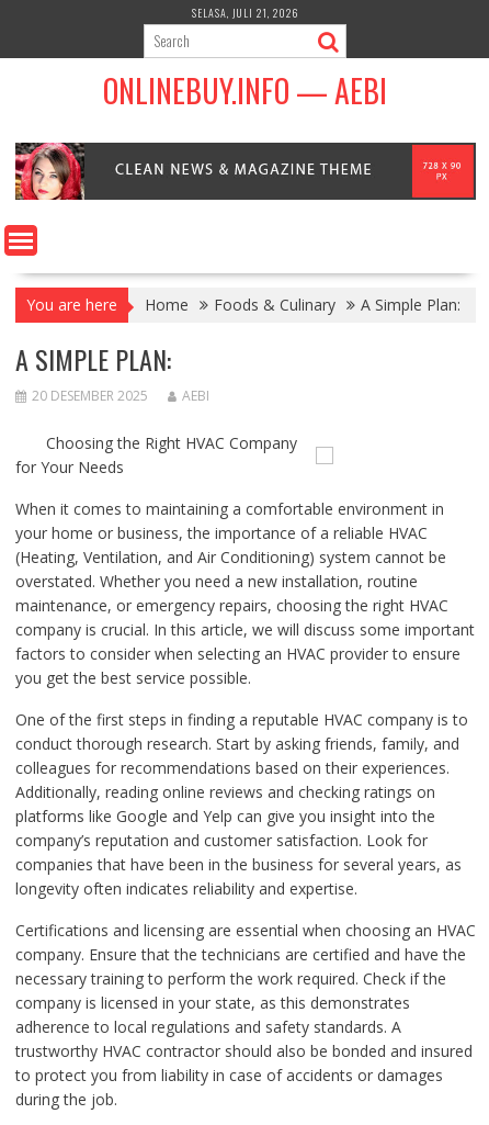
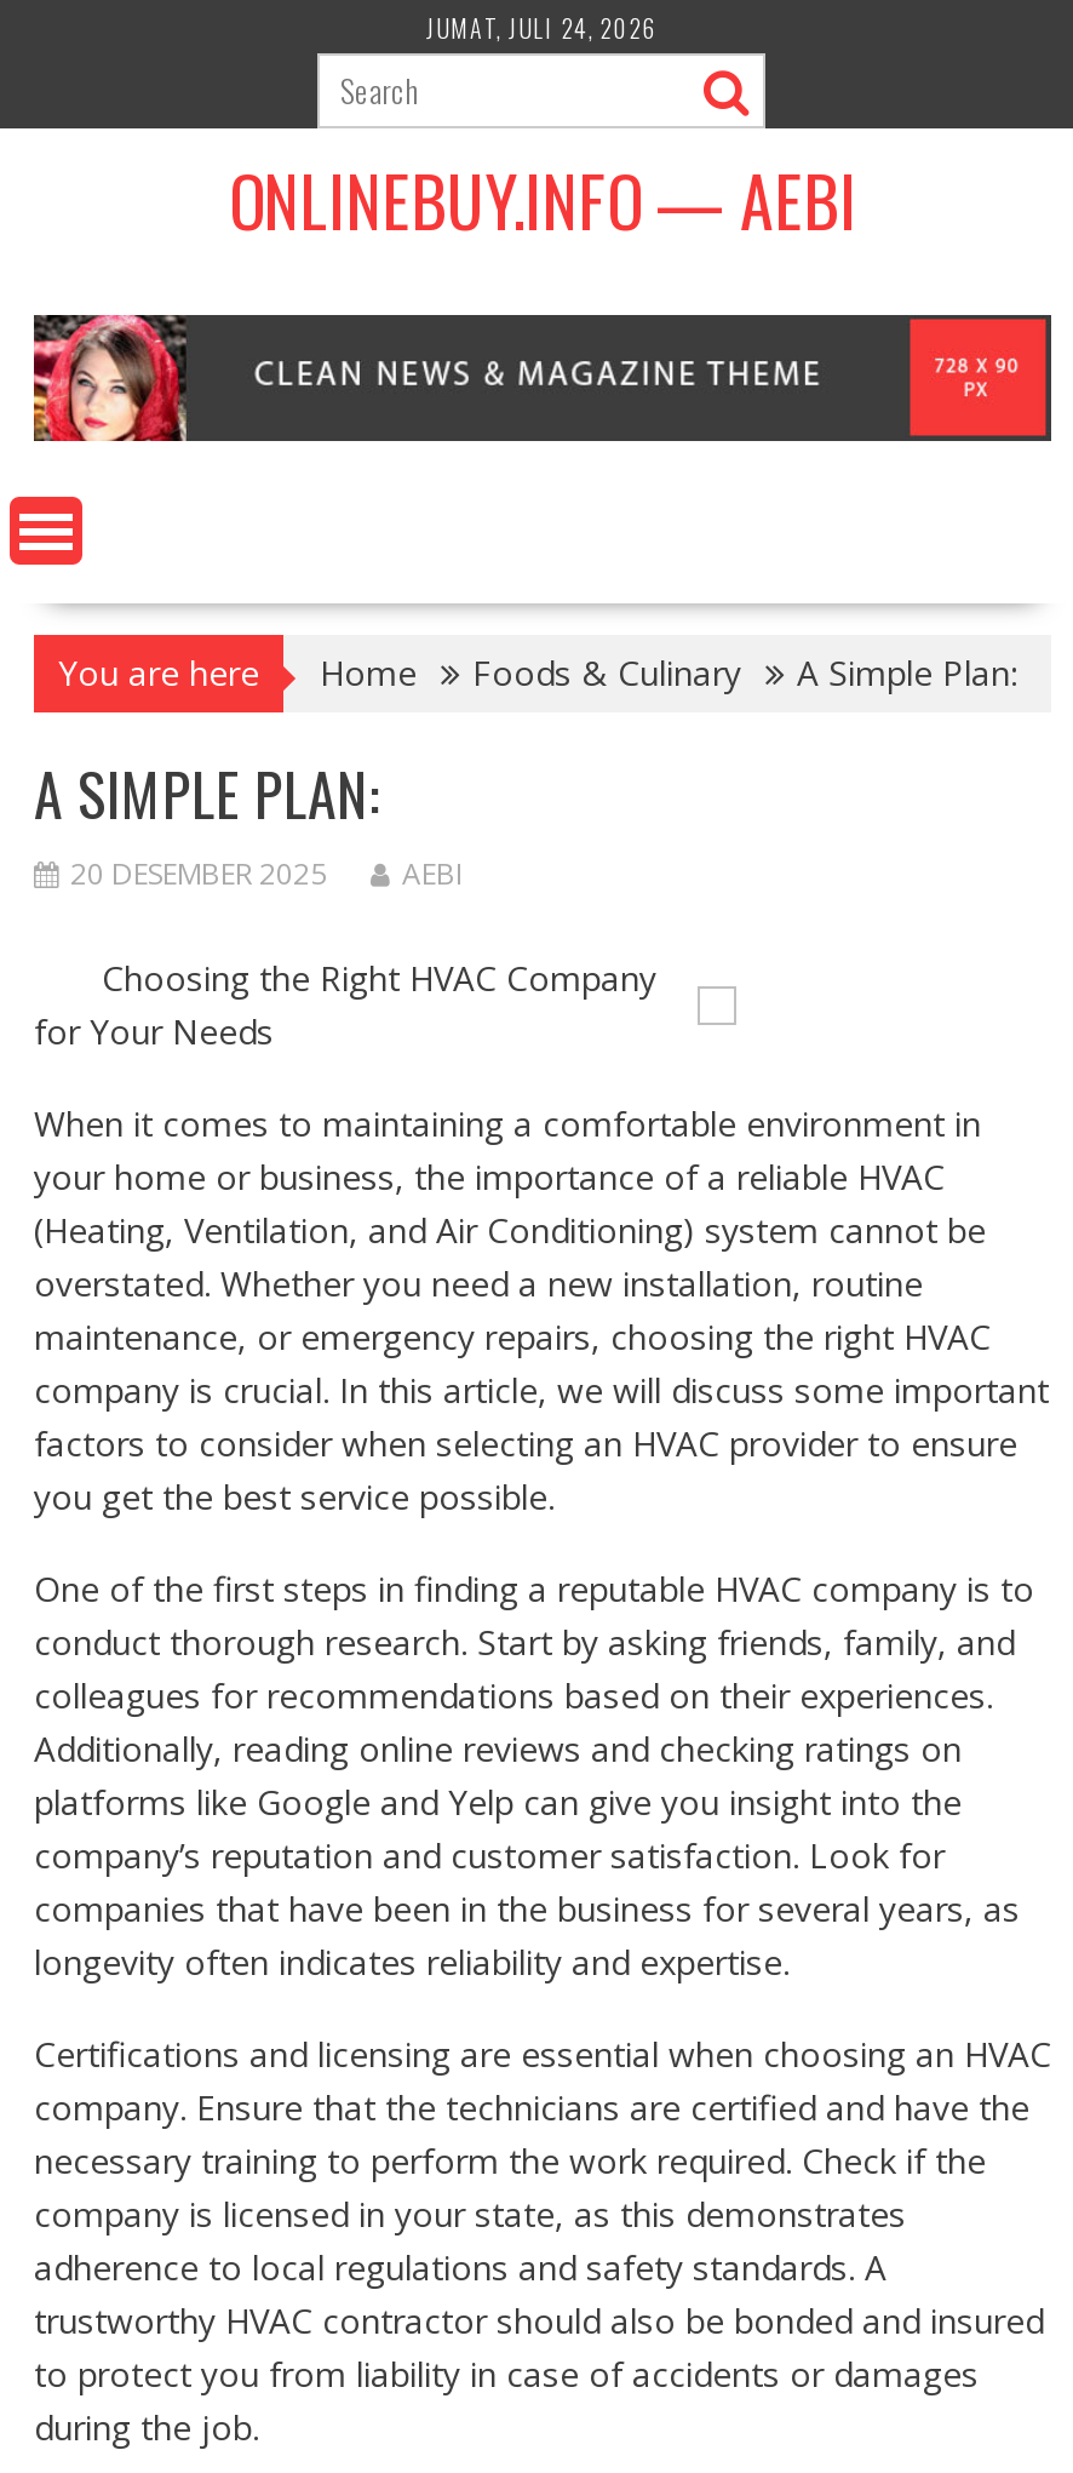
[192,4,299,21] SELASA, JULI 21, 2026 -> [426,10,659,46] JUMAT, JULI 24, 2026

